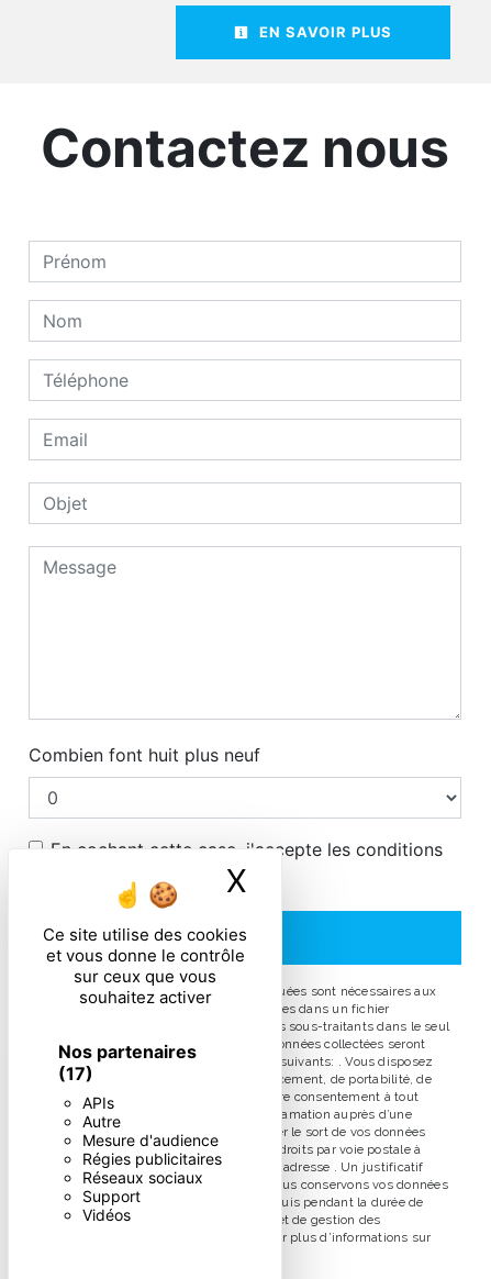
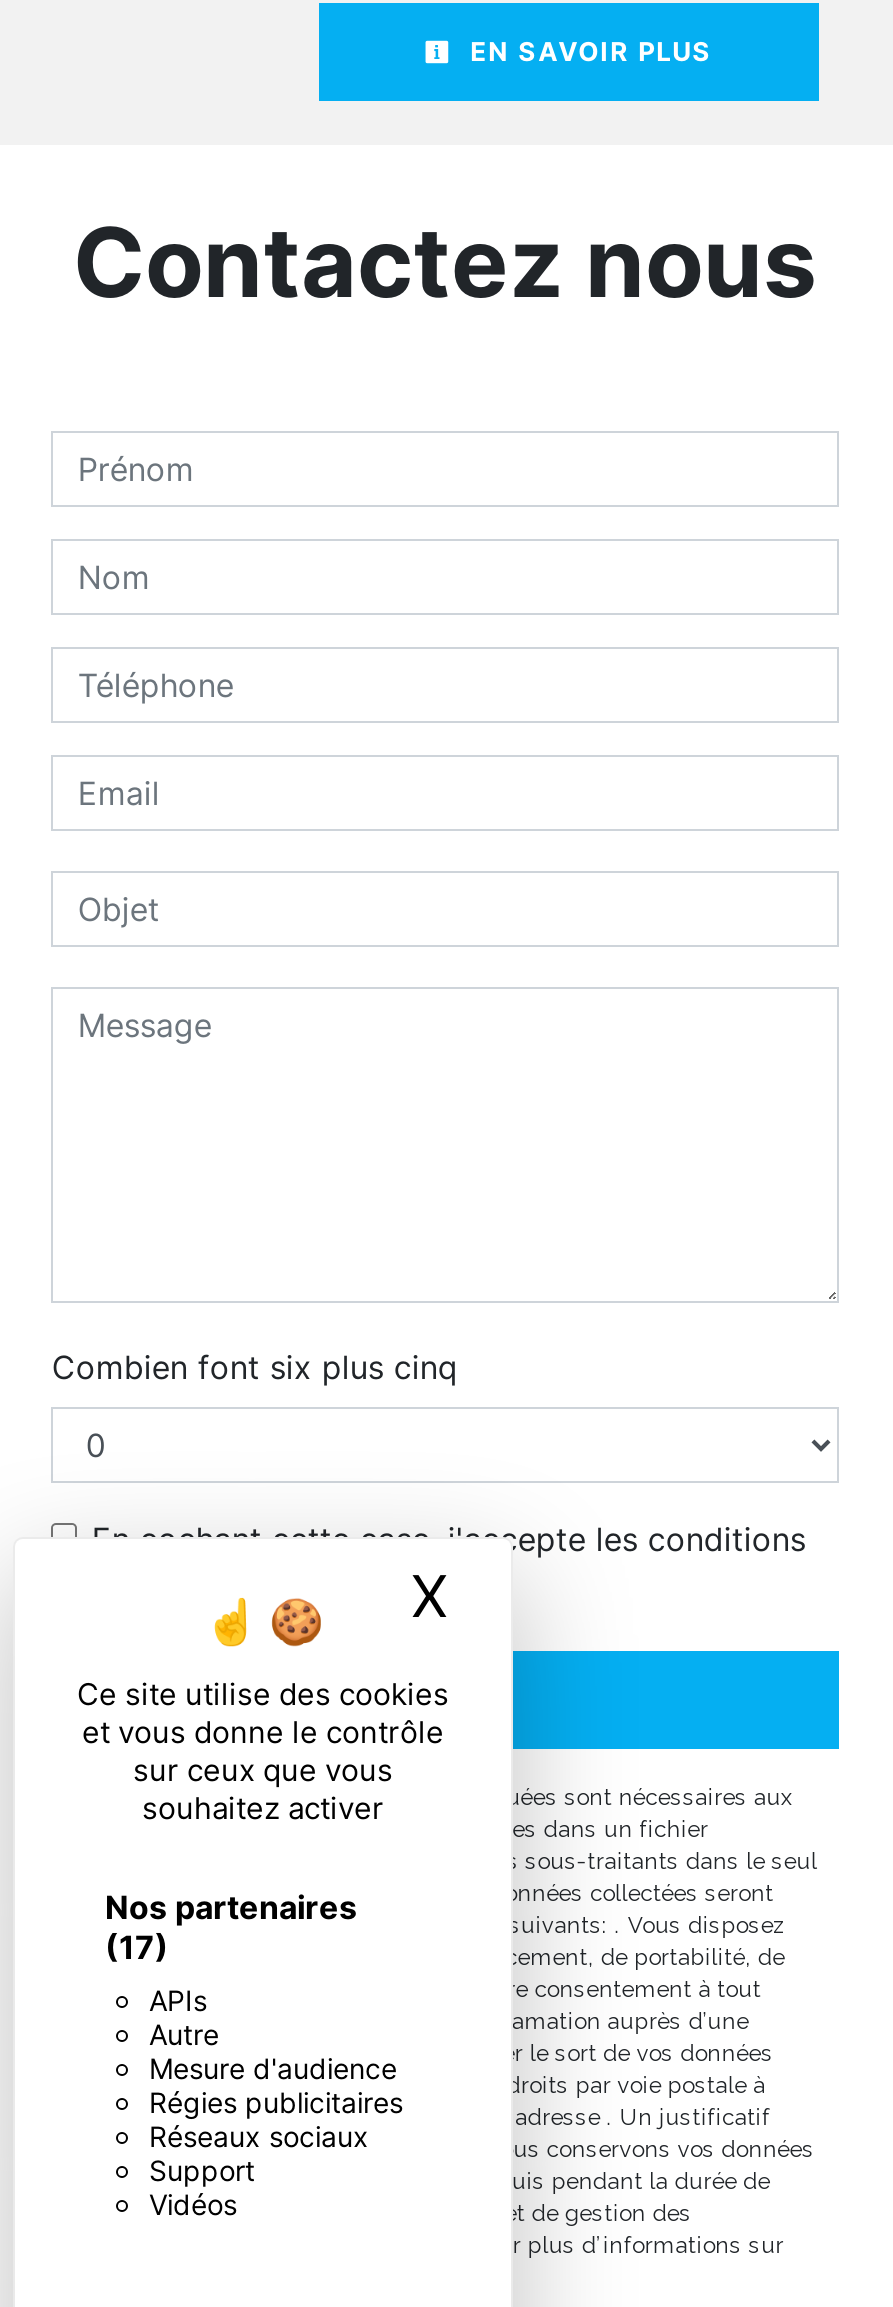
[29,743,261,765] Combien font huit plus neuf -> [52,1346,458,1386] Combien font six plus cinq

